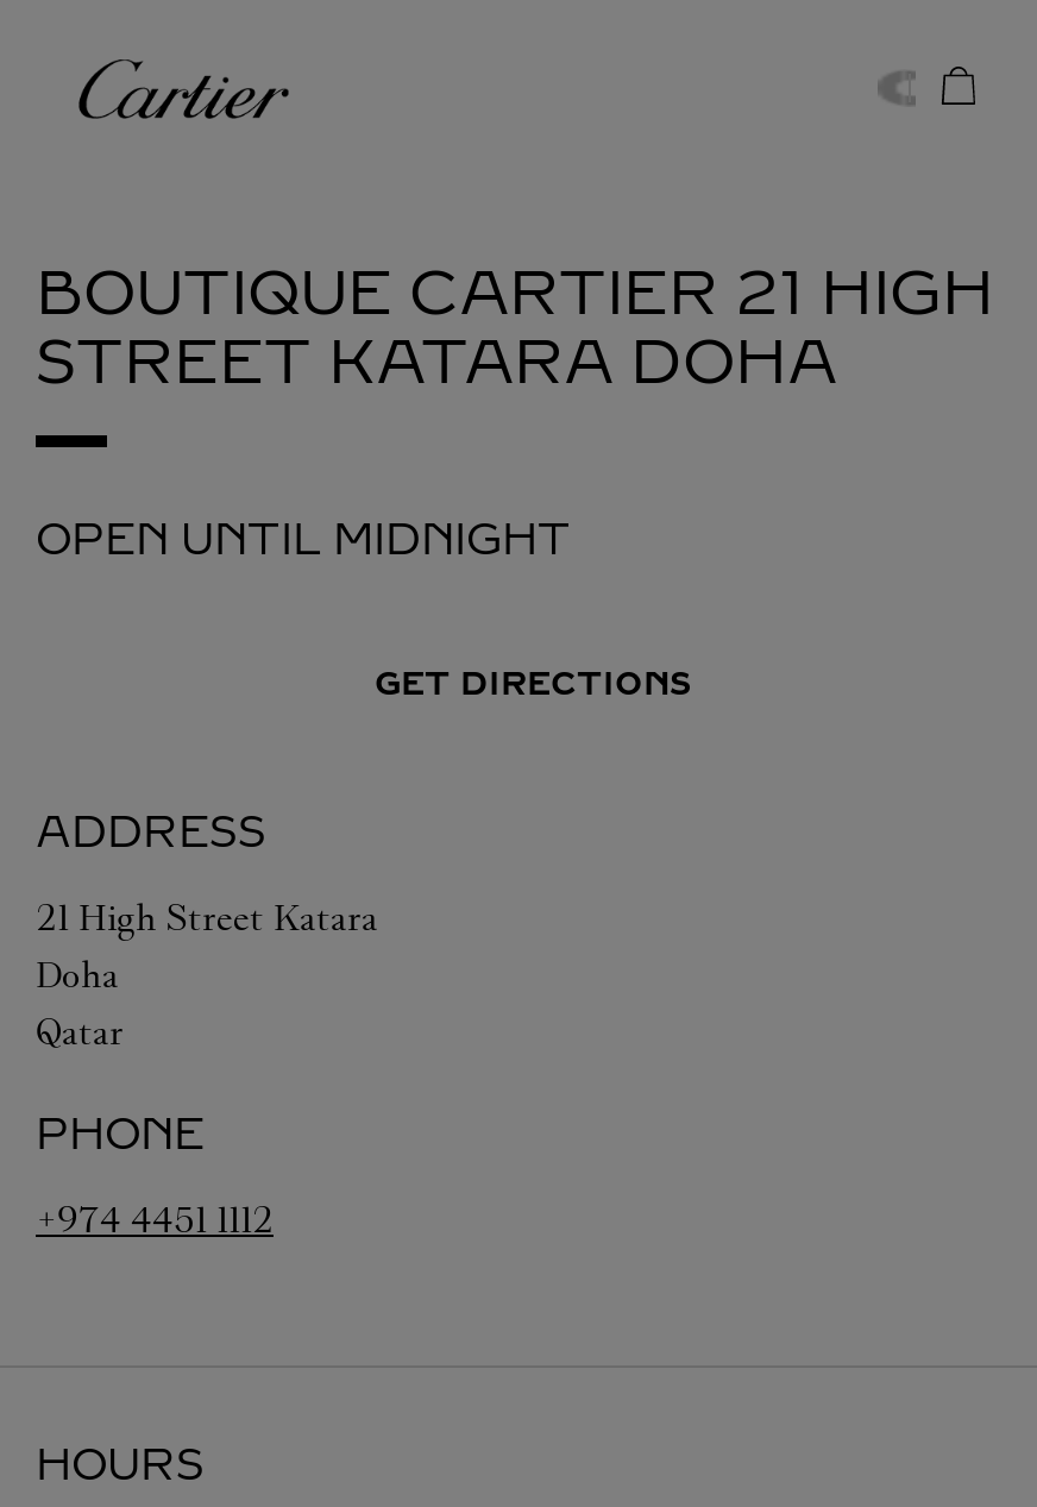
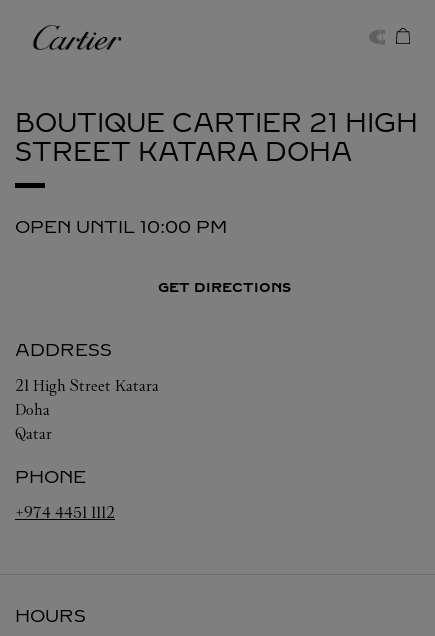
[36,514,571,566] OPEN UNTIL MIDNIGHT -> [15,216,227,238] OPEN UNTIL 10:00 PM

